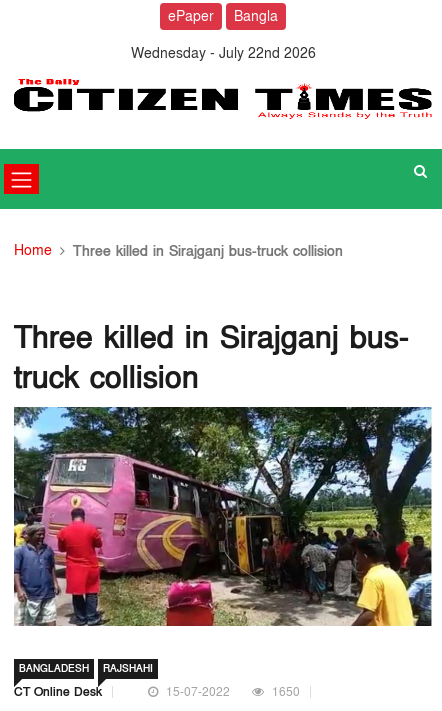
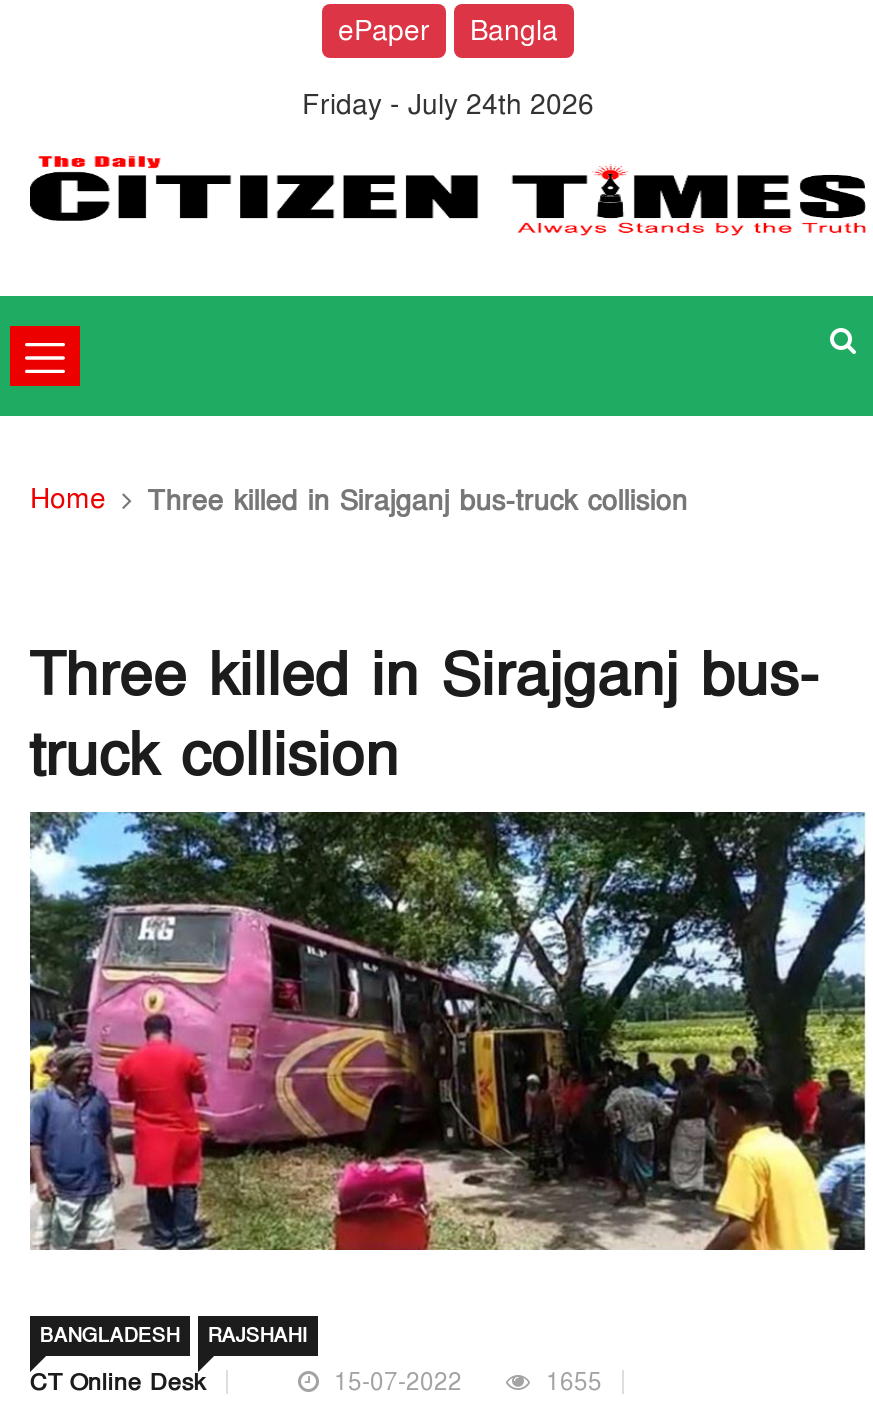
[130,44,315,63] Wednesday - July 22nd 2026 -> [302,86,594,124] Friday - July 24th 2026
[269,684,300,700] 1650 -> [540,1367,602,1399] 1655

